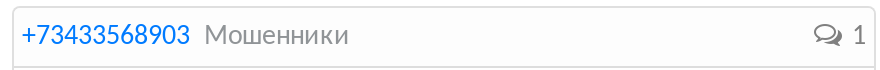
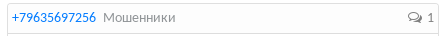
[22,22,350,52] +73433568903 Мошенники -> [12,11,176,26] +79635697256 Мошенники

